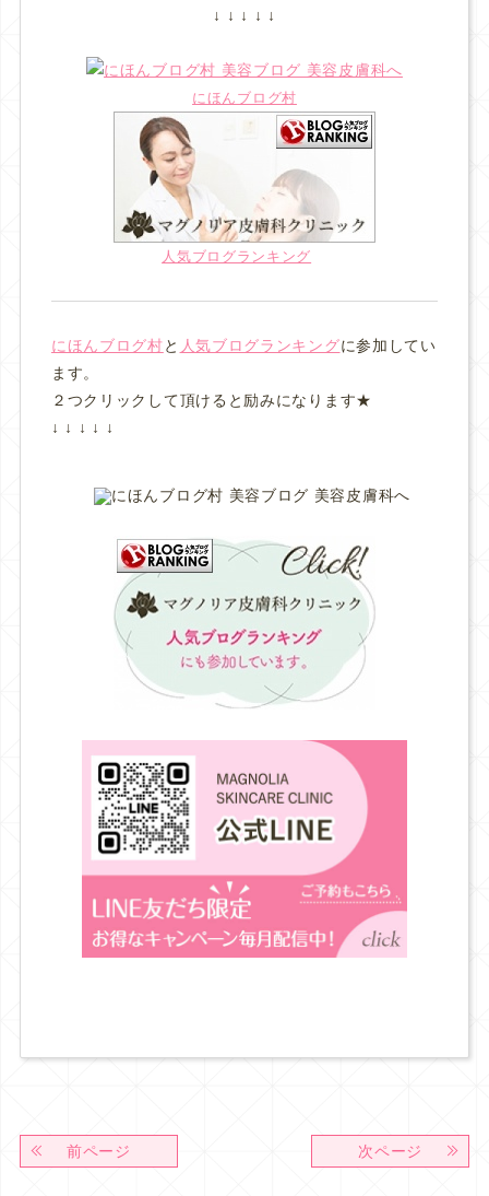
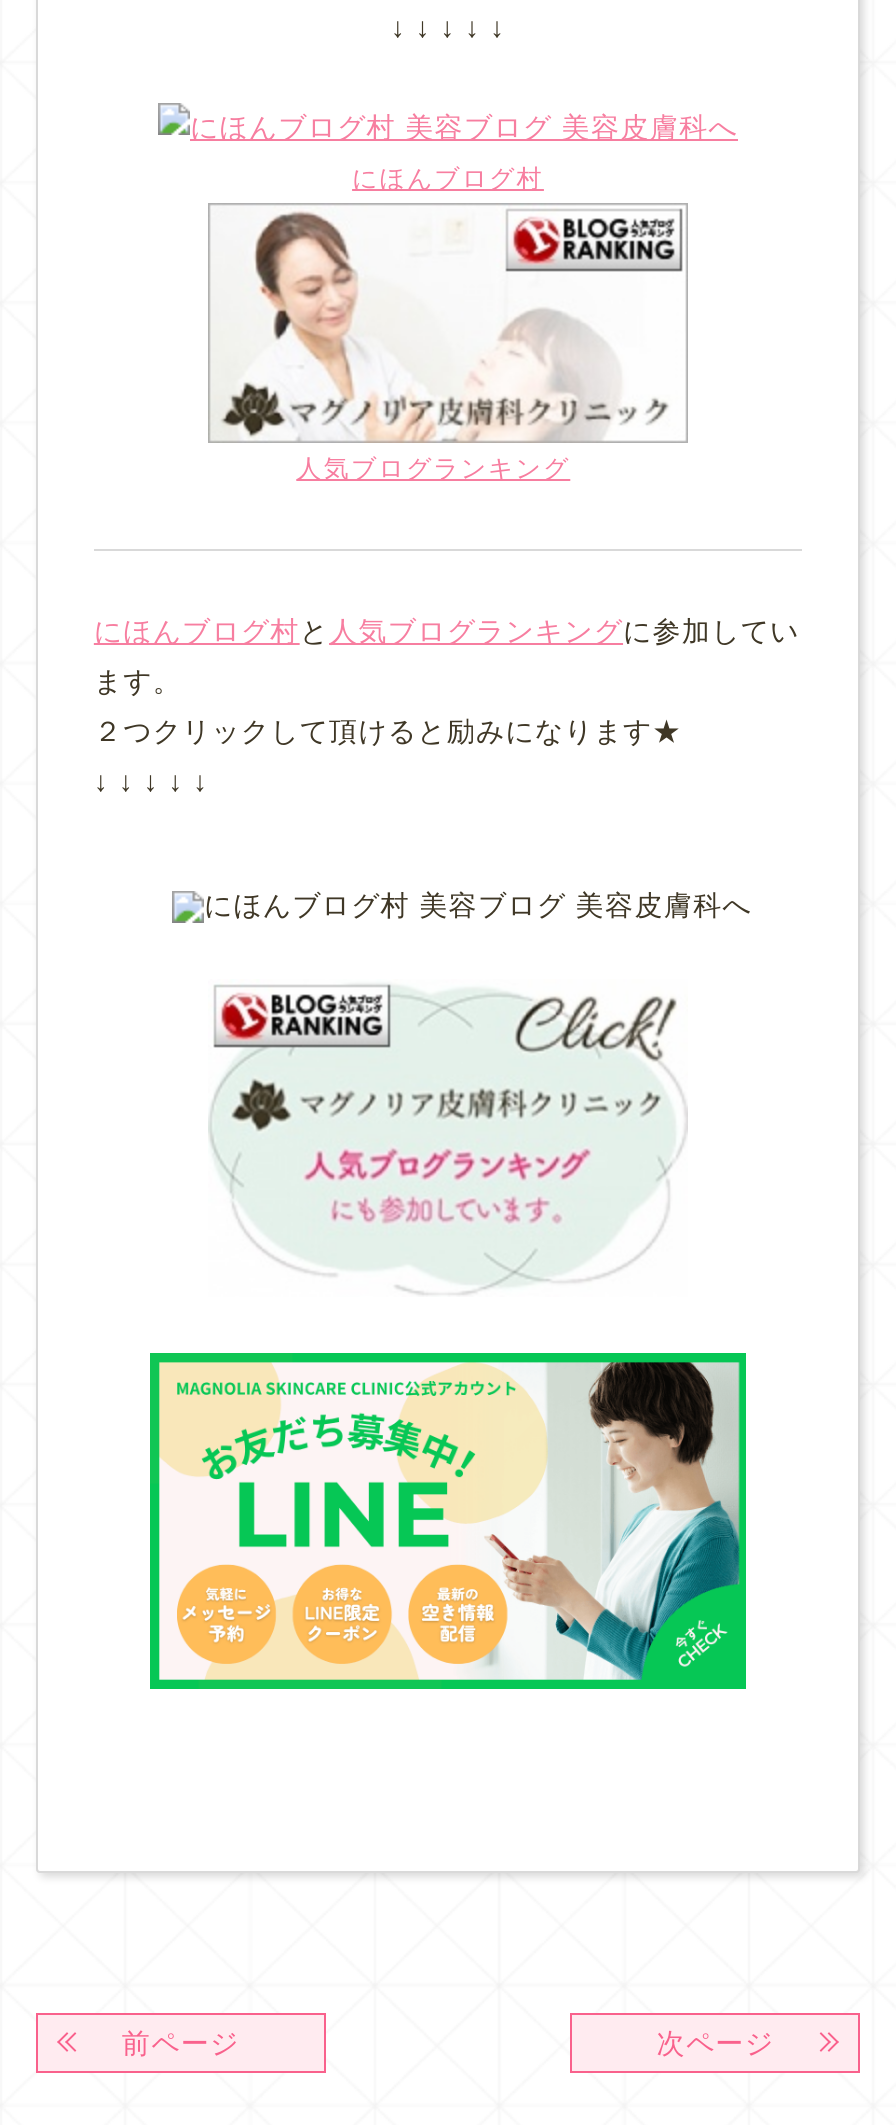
[81,739,408,959] [image] -> [148,1351,748,1691] [image]

